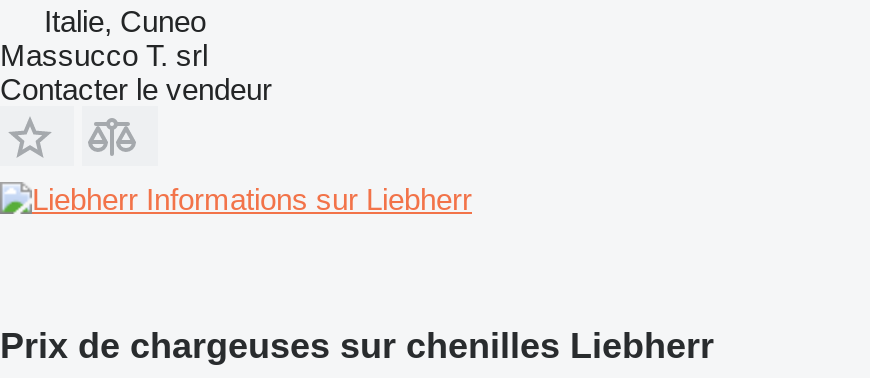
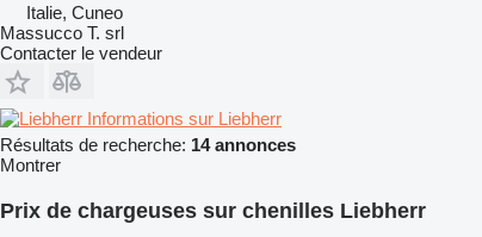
none -> [0,134,296,175] Résultats de recherche: 14 annonces | Montrer

